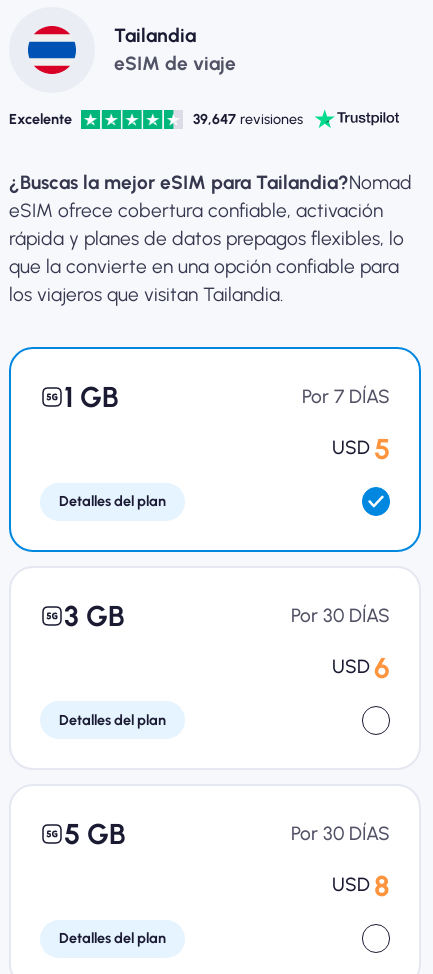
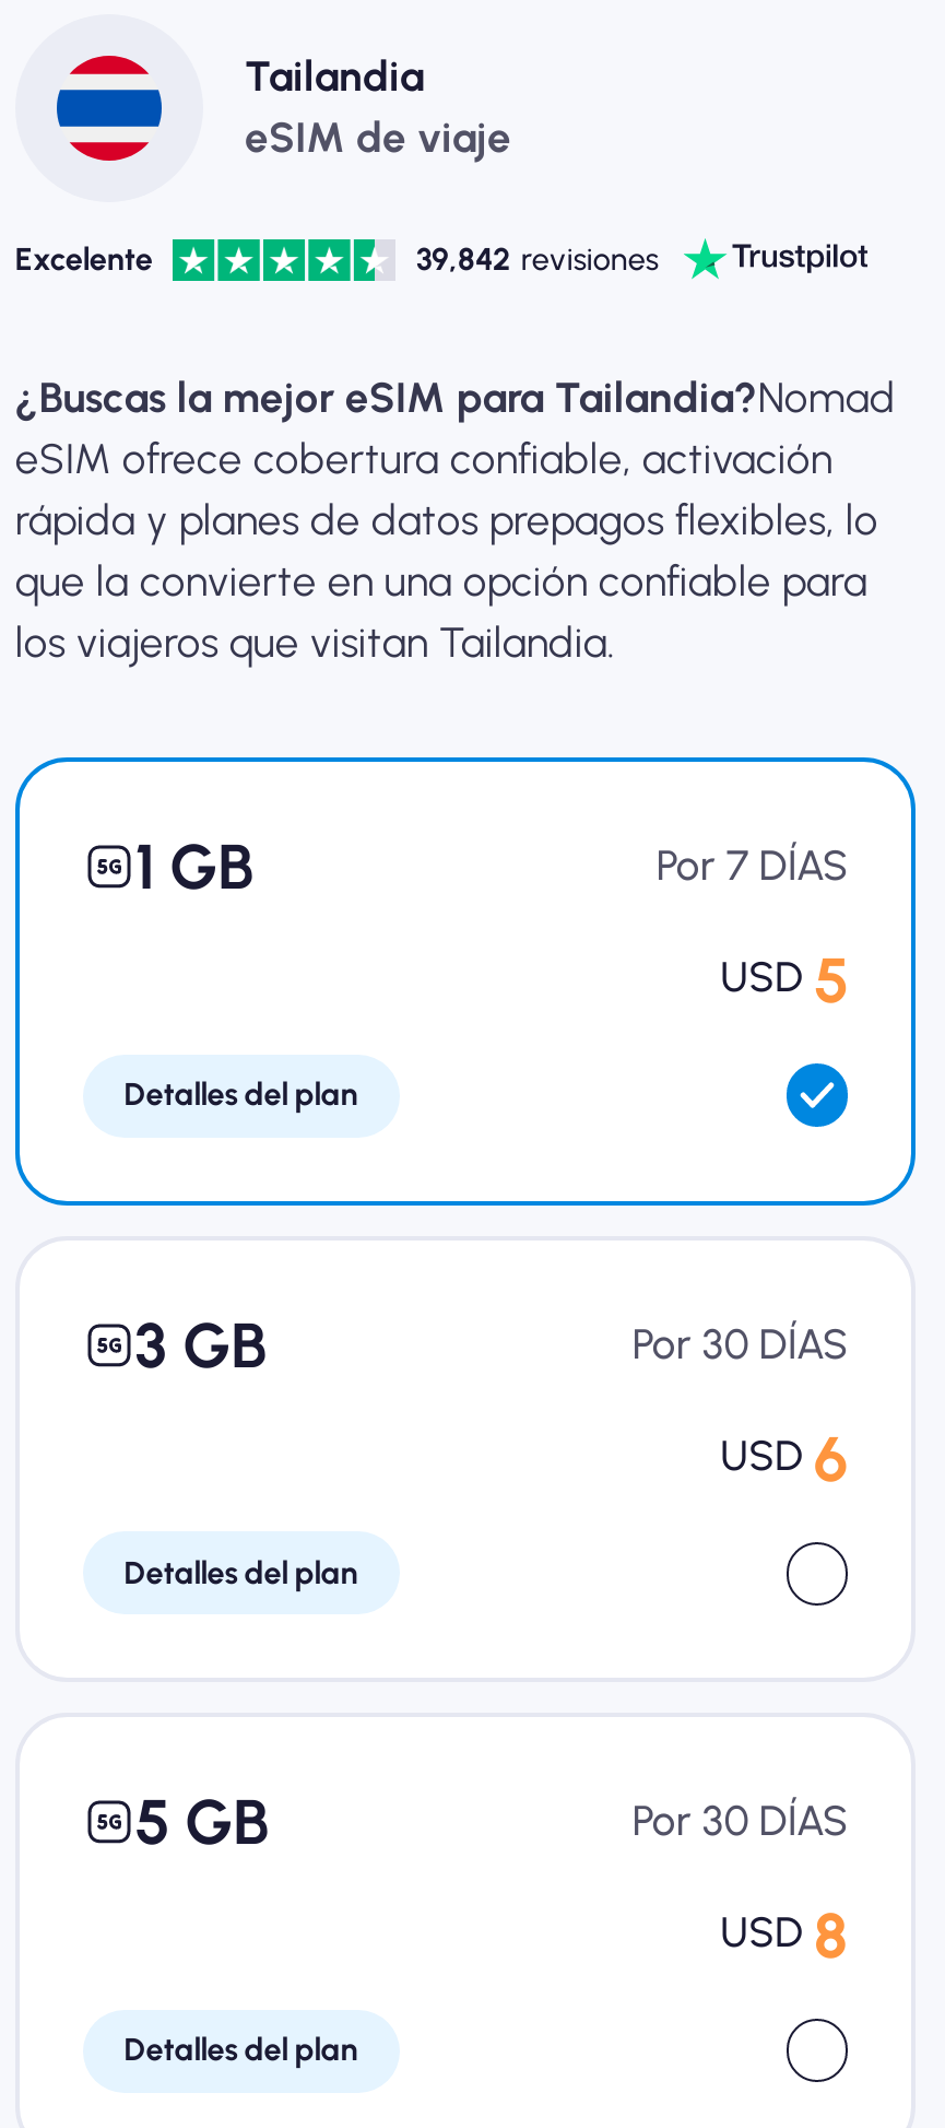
[192,109,303,127] 39,647 revisiones -> [416,238,658,278] 39,842 revisiones

